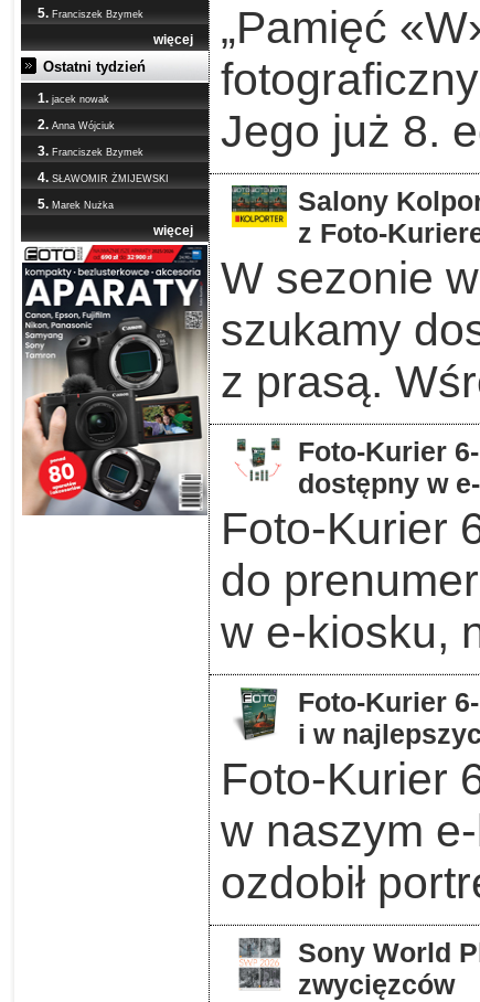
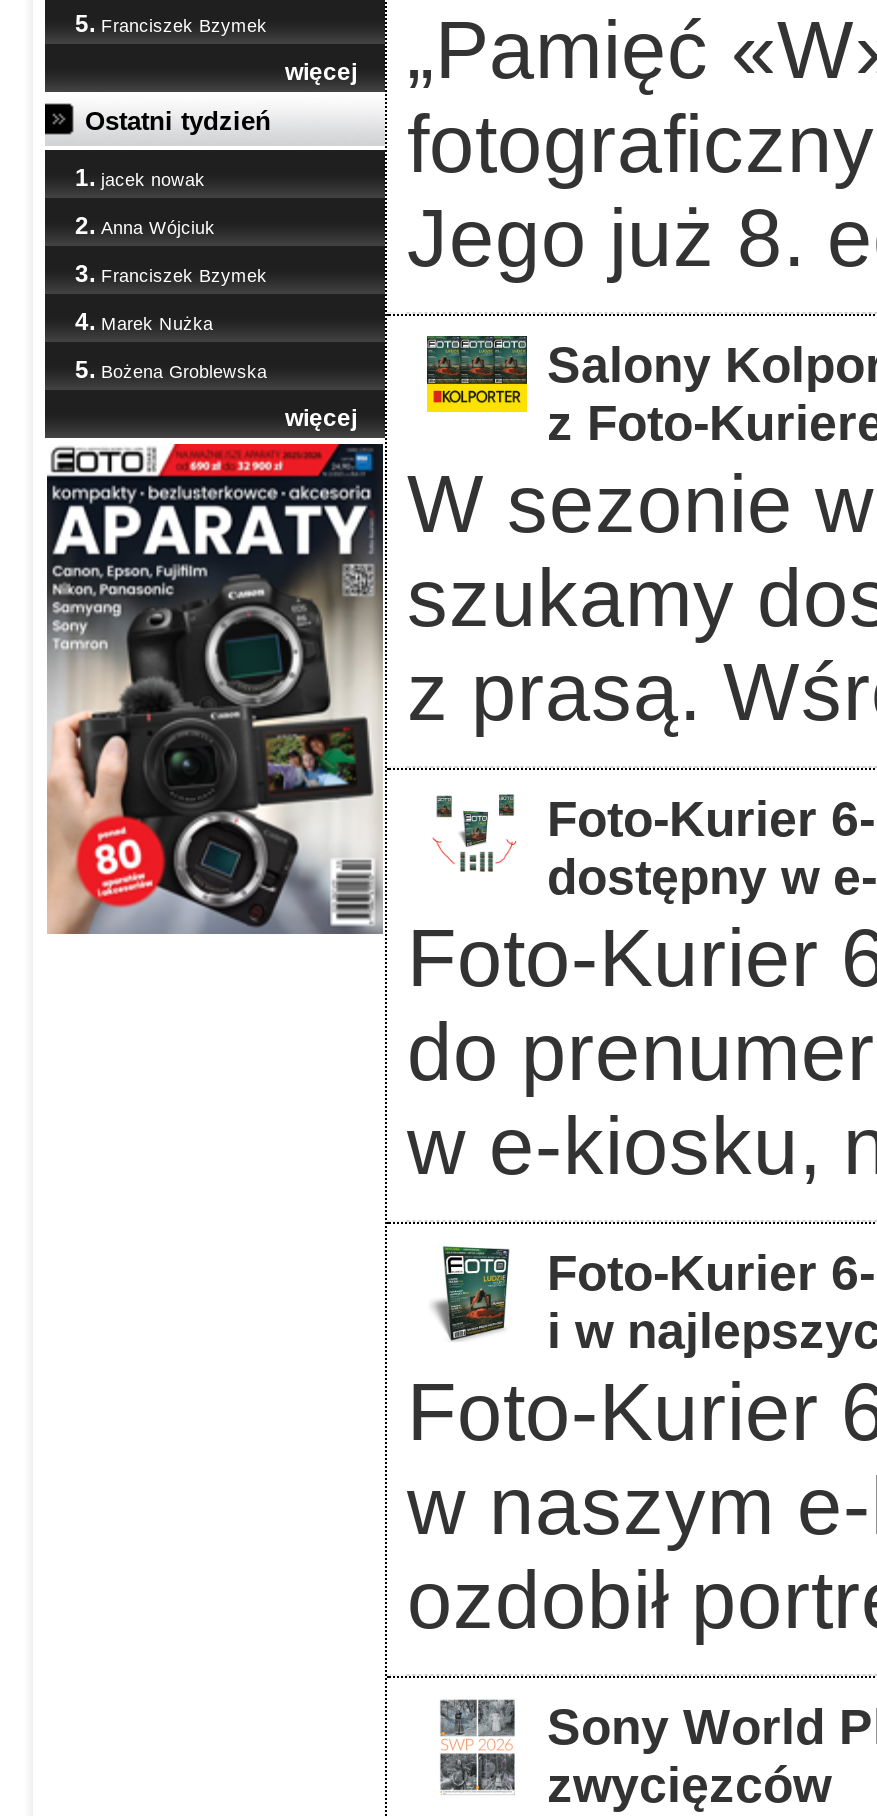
[38,170,169,185] 4. SŁAWOMIR ŻMIJEWSKI -> [75,308,213,336] 4. Marek Nużka
[38,196,114,212] 5. Marek Nużka -> [75,356,267,384] 5. Bożena Groblewska

